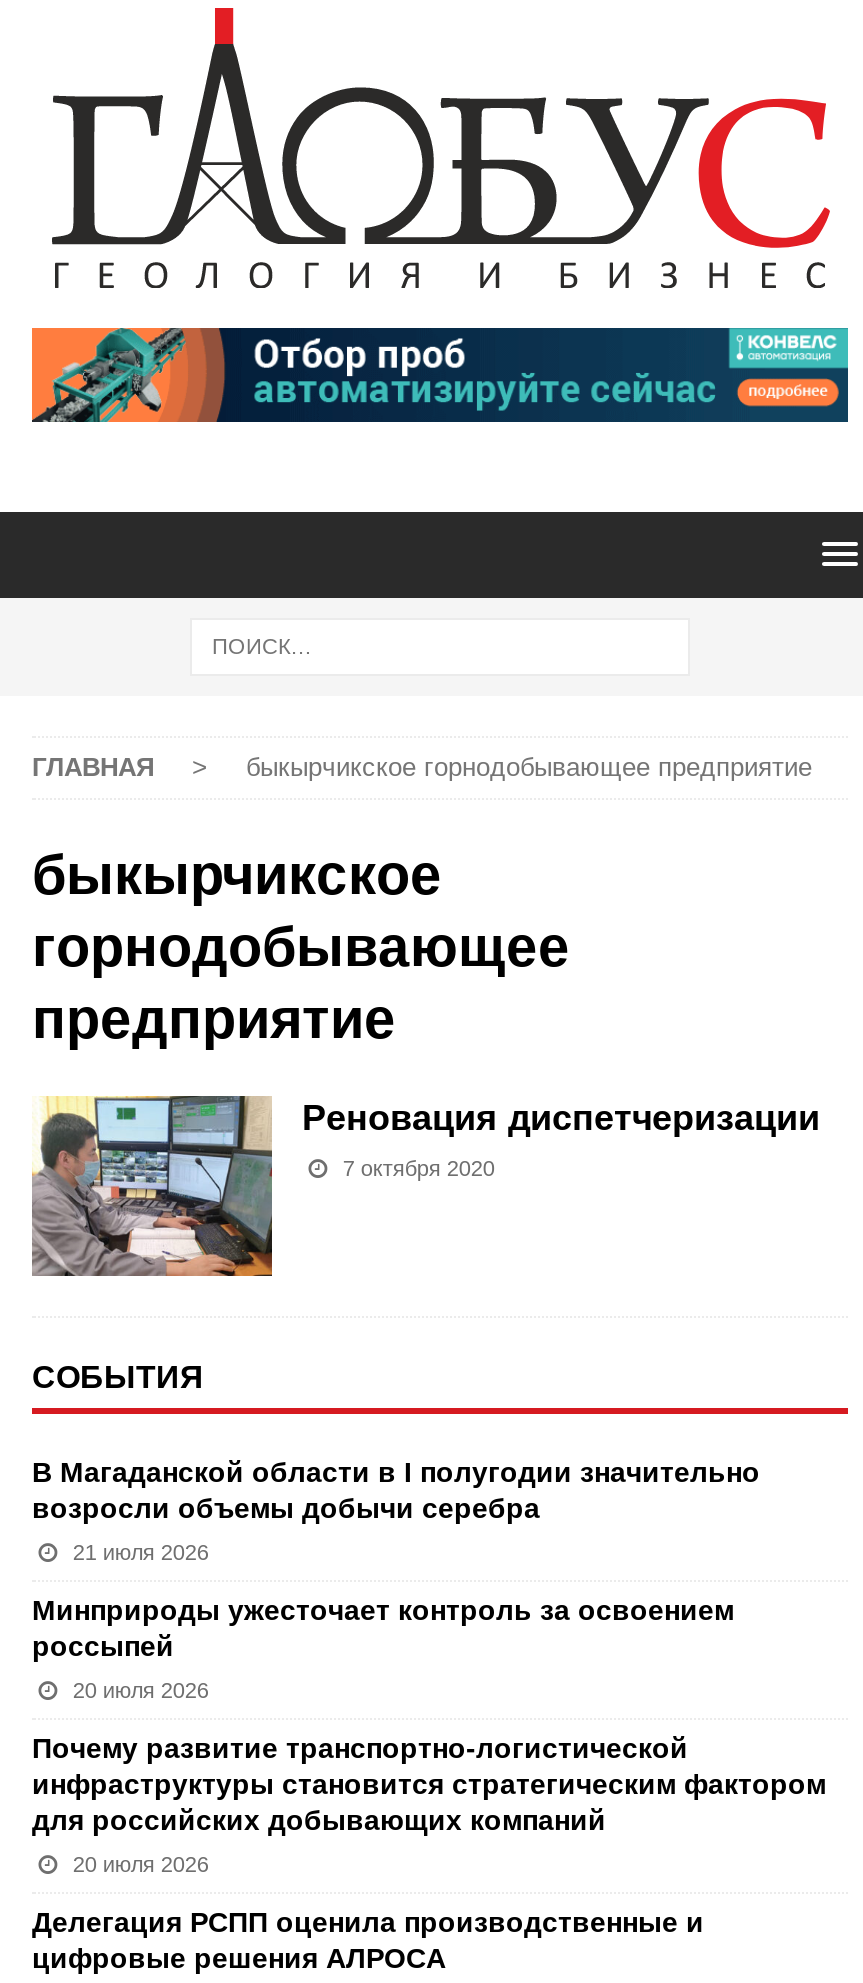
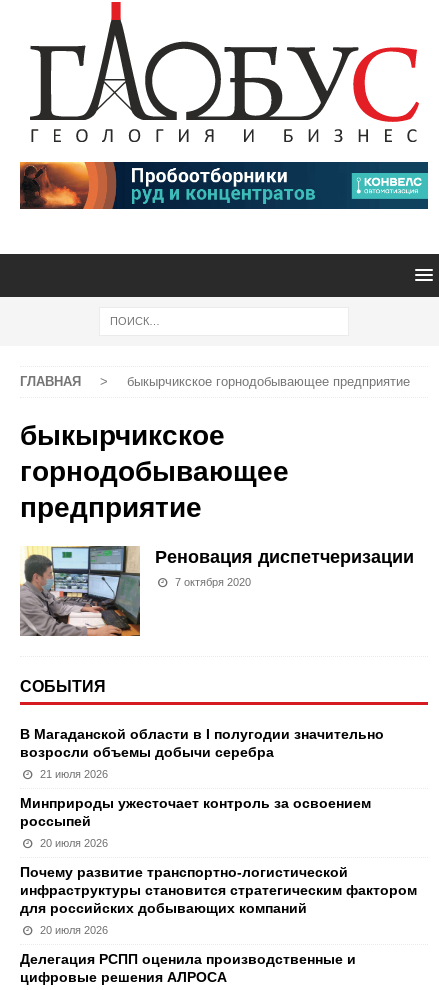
[30,326,186,424] [image] -> [19,161,96,210] [image]
[254,326,850,412] [image] -> [131,161,429,205] [image]

